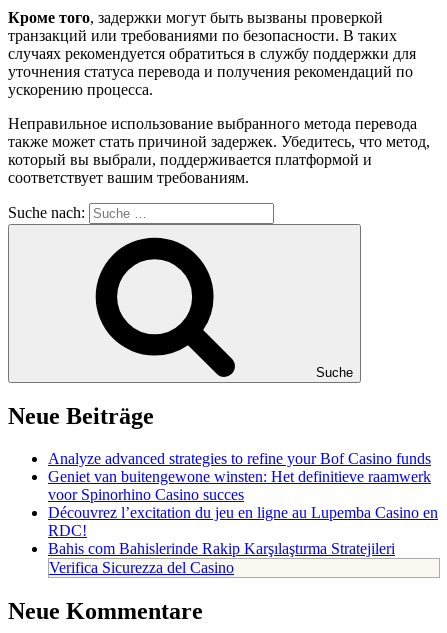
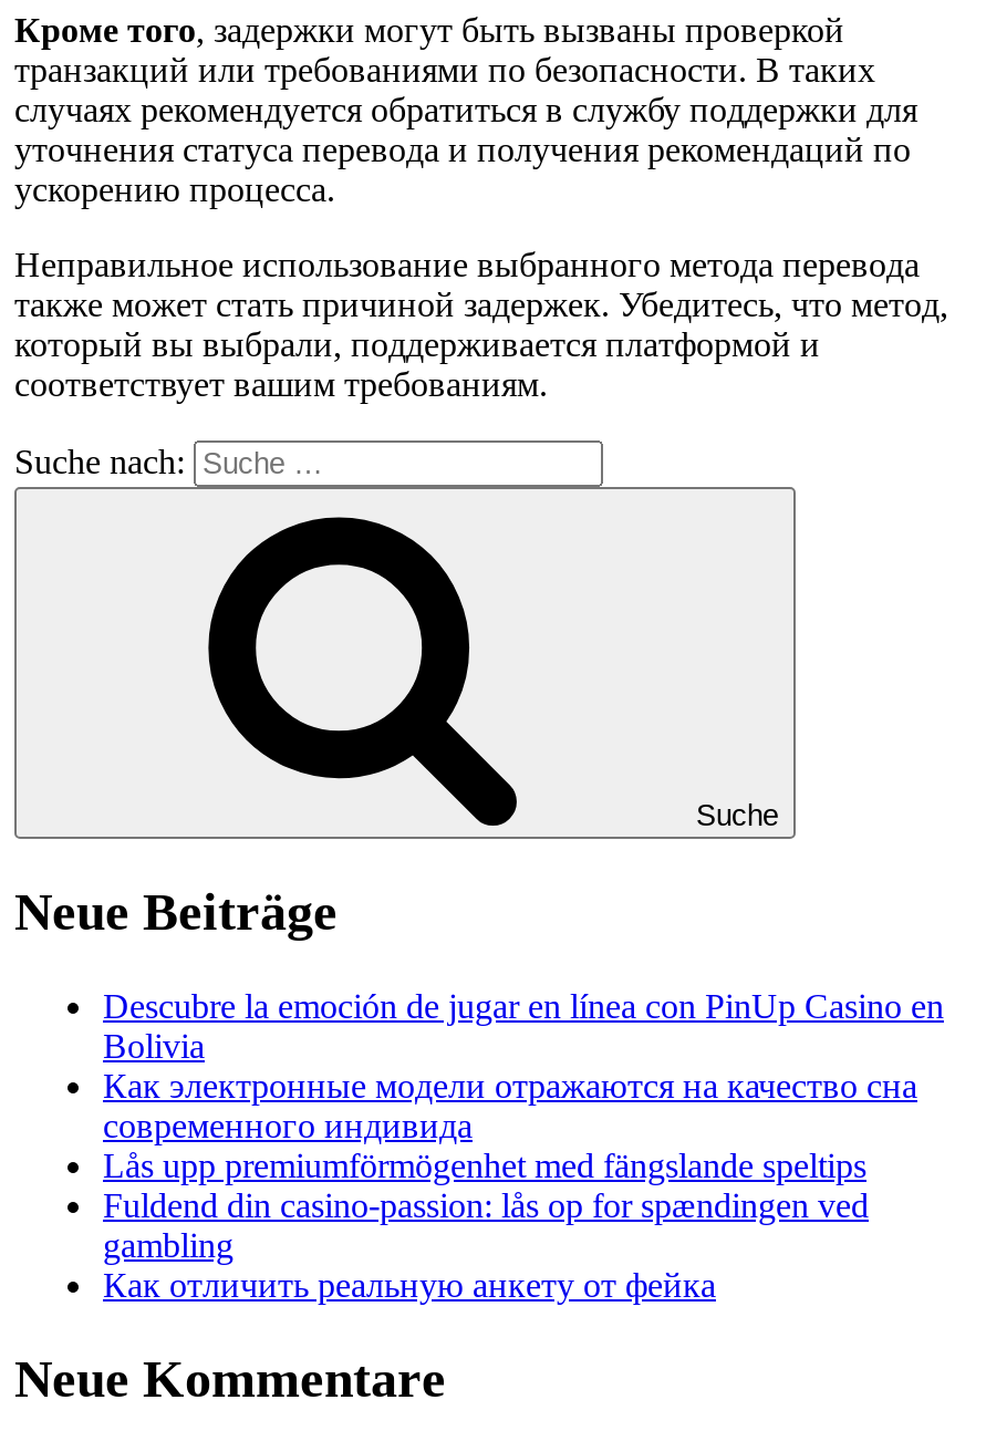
[48,450,438,576] Analyze advanced strategies to refine your Bof Casino funds | Geniet van buitengewone winsten: Het definitieve raamwerk | voor Spinorhino Casino succes | Découvrez l’excitation du jeu en ligne au Lupemba Casino en | RDC! | Bahis com Bahislerinde Rakip Karşılaştırma Stratejileri | Verifica Sicurezza del Casino -> [103,987,944,1303] Descubre la emoción de jugar en línea con PinUp Casino en | Bolivia | Как электронные модели отражаются на качество сна | современного индивида | Lås upp premiumförmögenhet med fängslande speltips | Fuldend din casino-passion: lås op for spændingen ved | gambling | Как отличить реальную анкету от фейка

